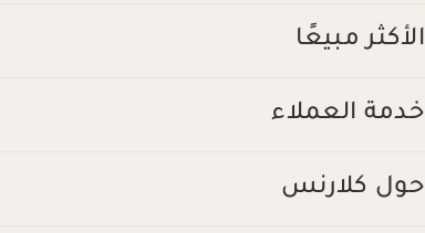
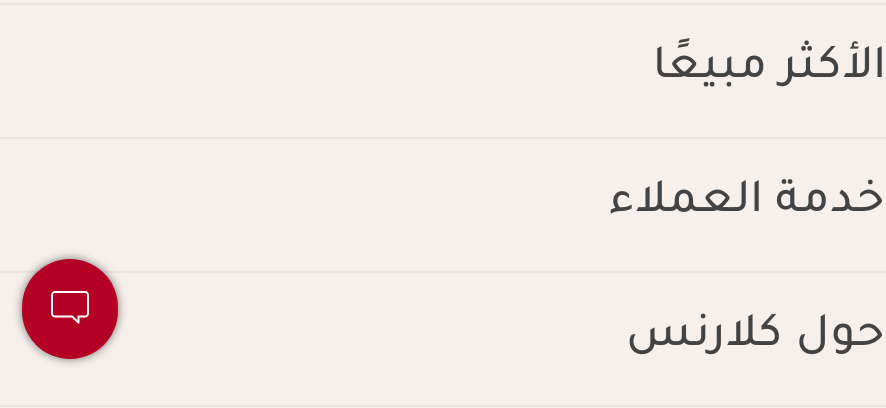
none -> [18,254,122,364] [image]

